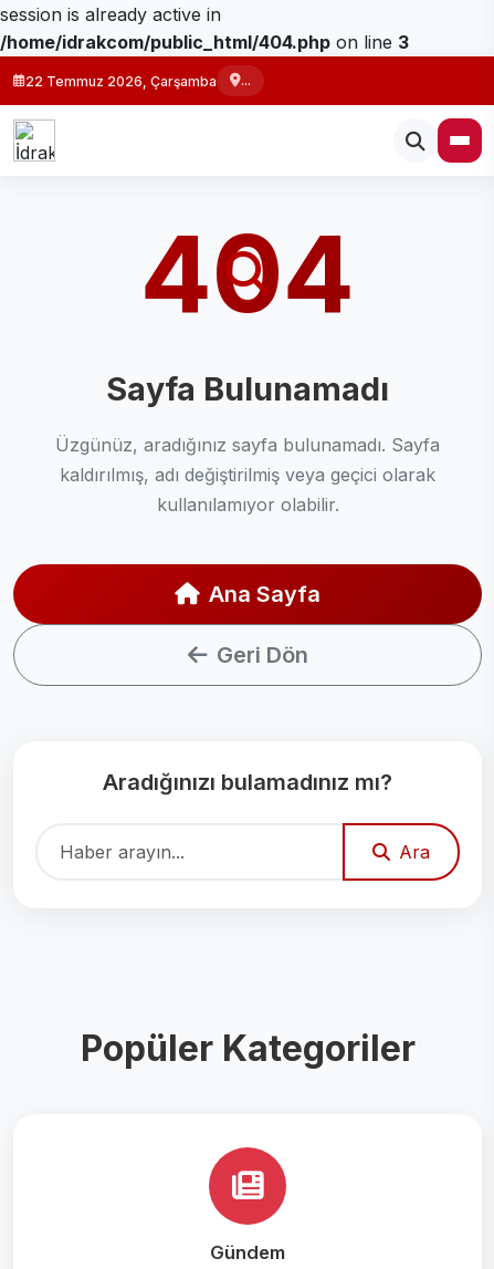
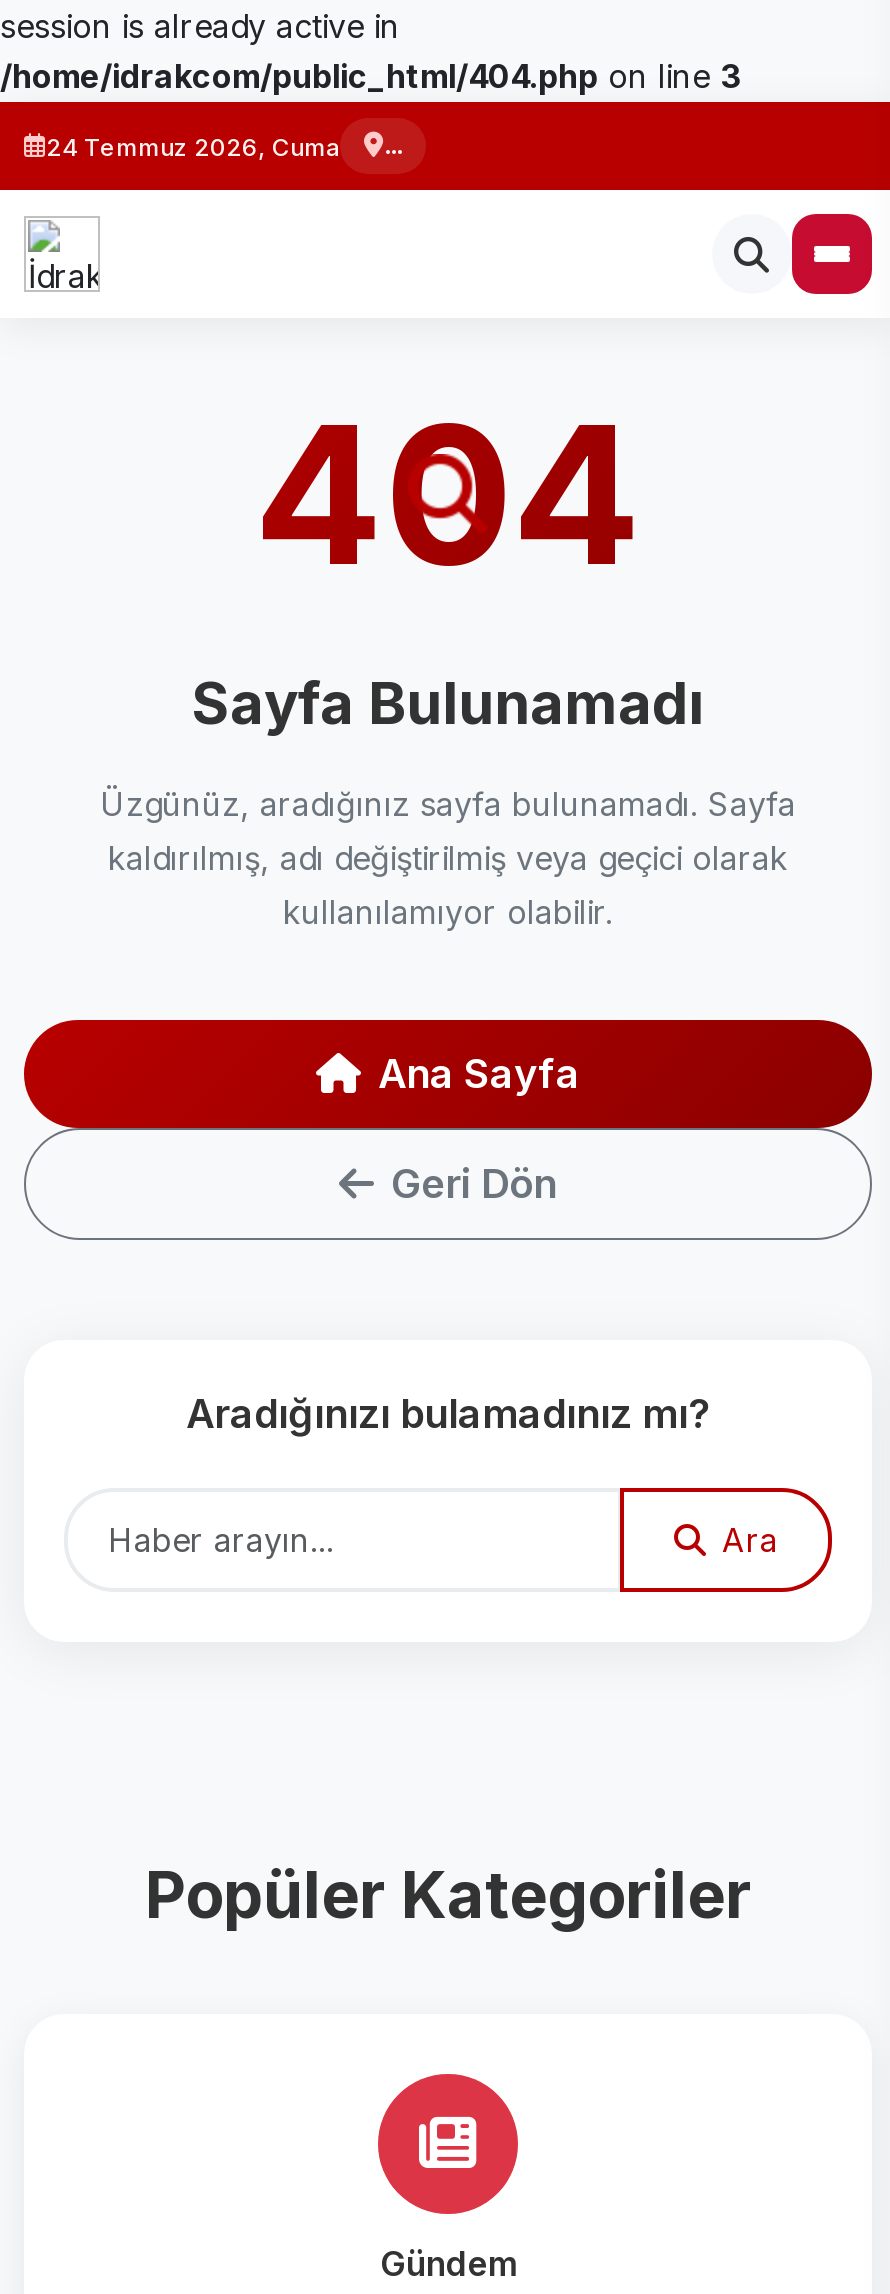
[25,72,217,89] 22 Temmuz 2026, Çarşamba -> [46,131,340,161] 24 Temmuz 2026, Cuma

